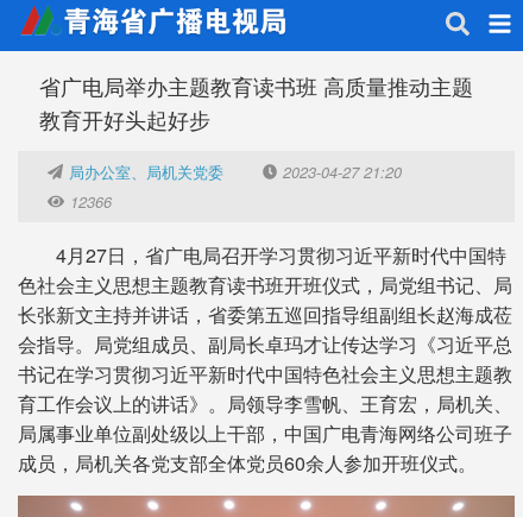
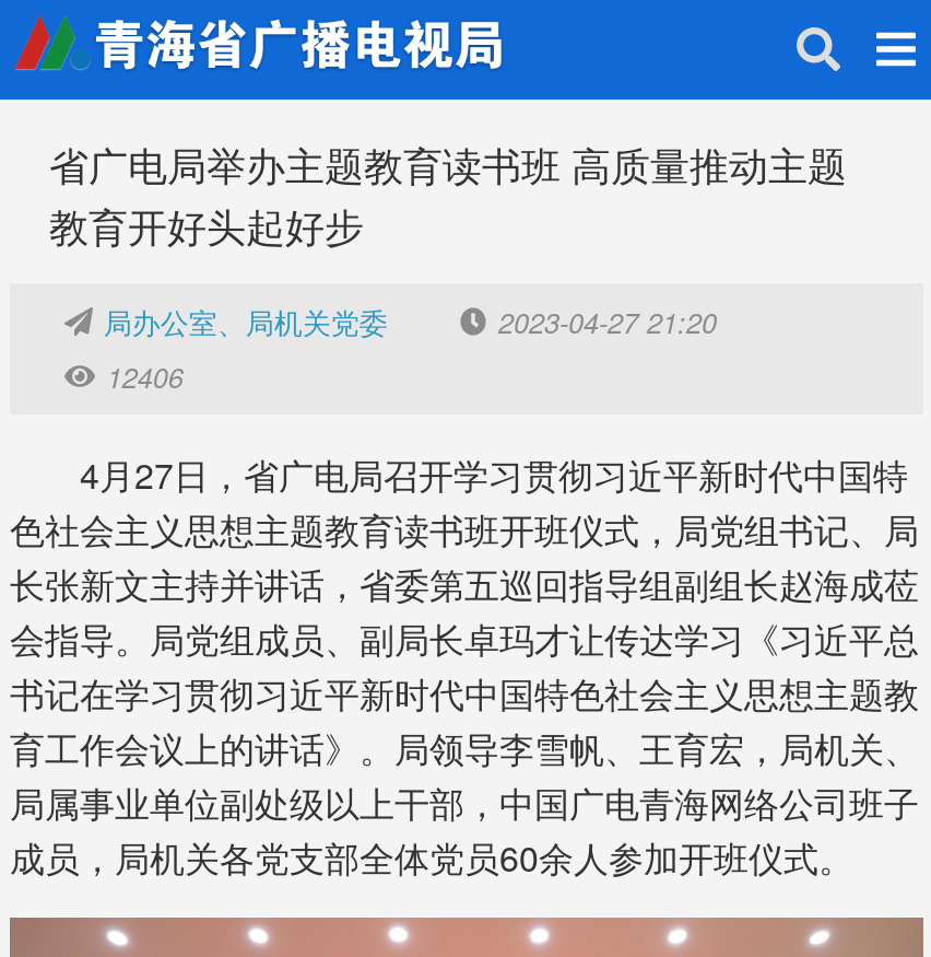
[71,191,112,212] 12366 -> [107,357,183,396] 12406

